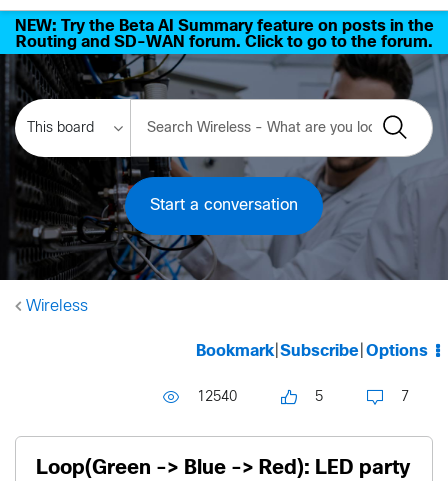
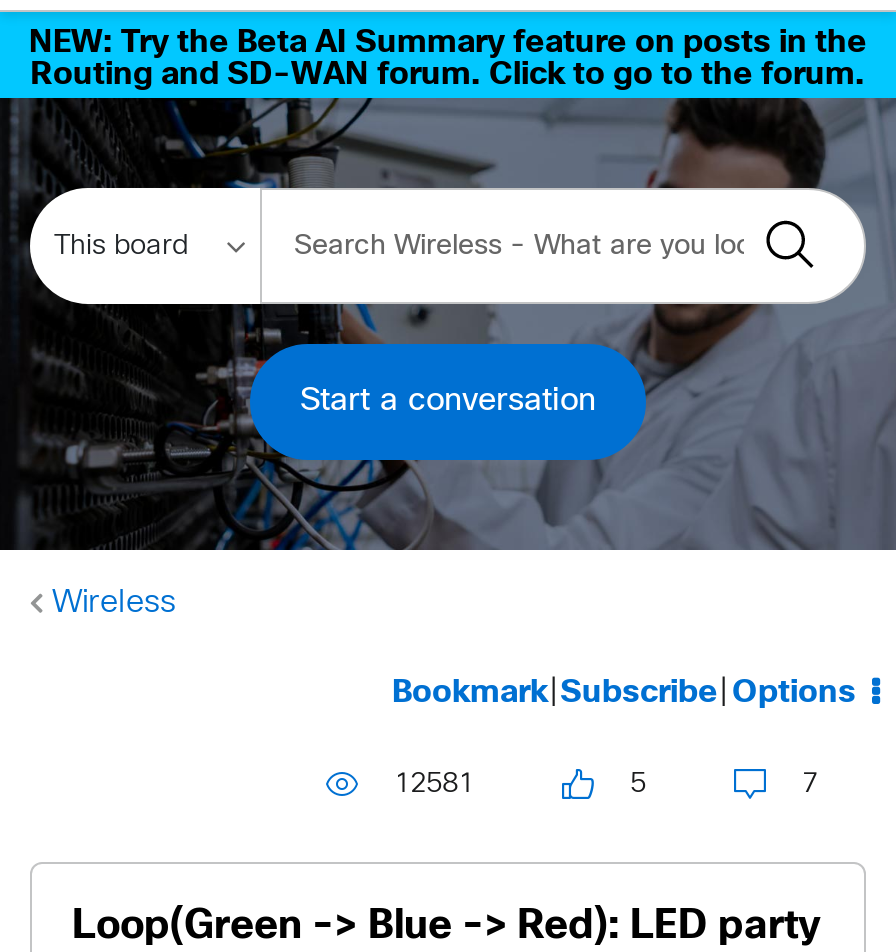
[197,391,237,404] 12540 -> [394,772,474,798] 12581

